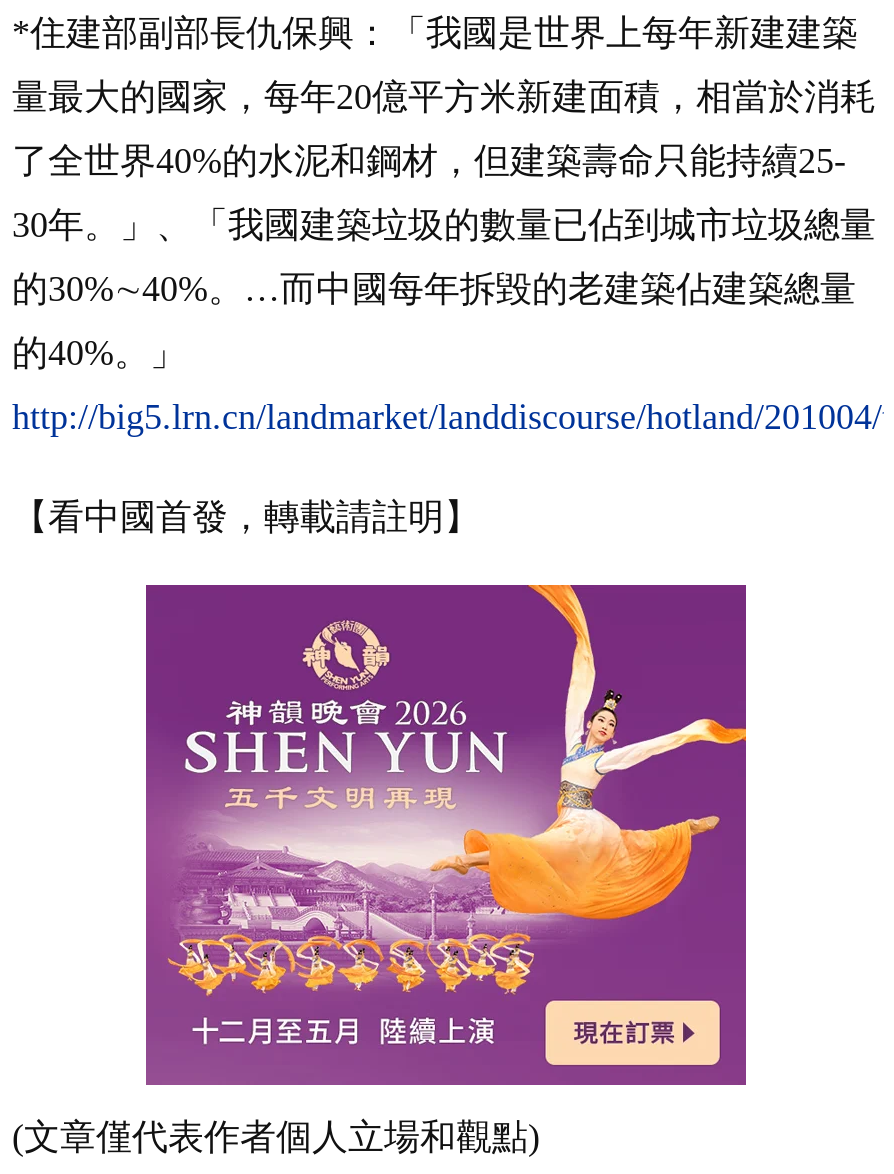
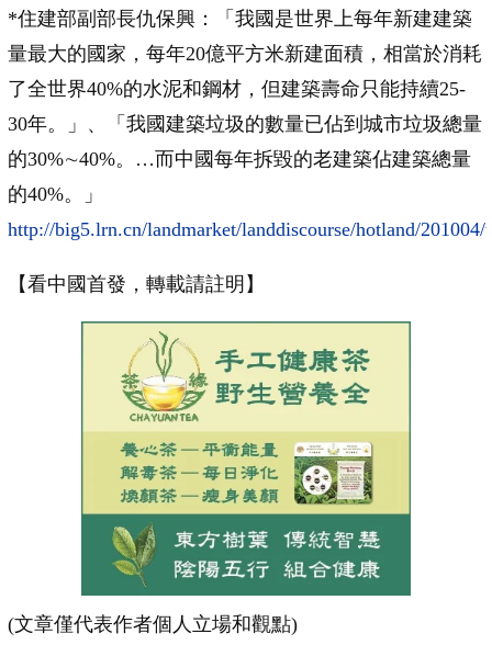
[144,583,748,1087] [image] -> [80,320,412,597] [image]

